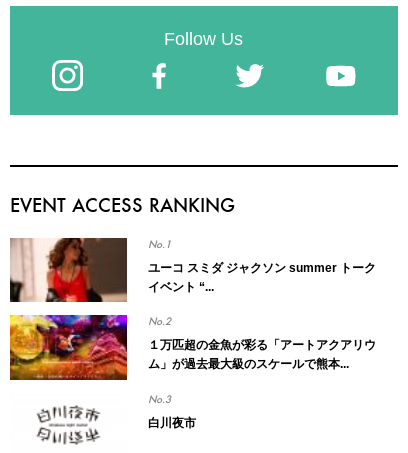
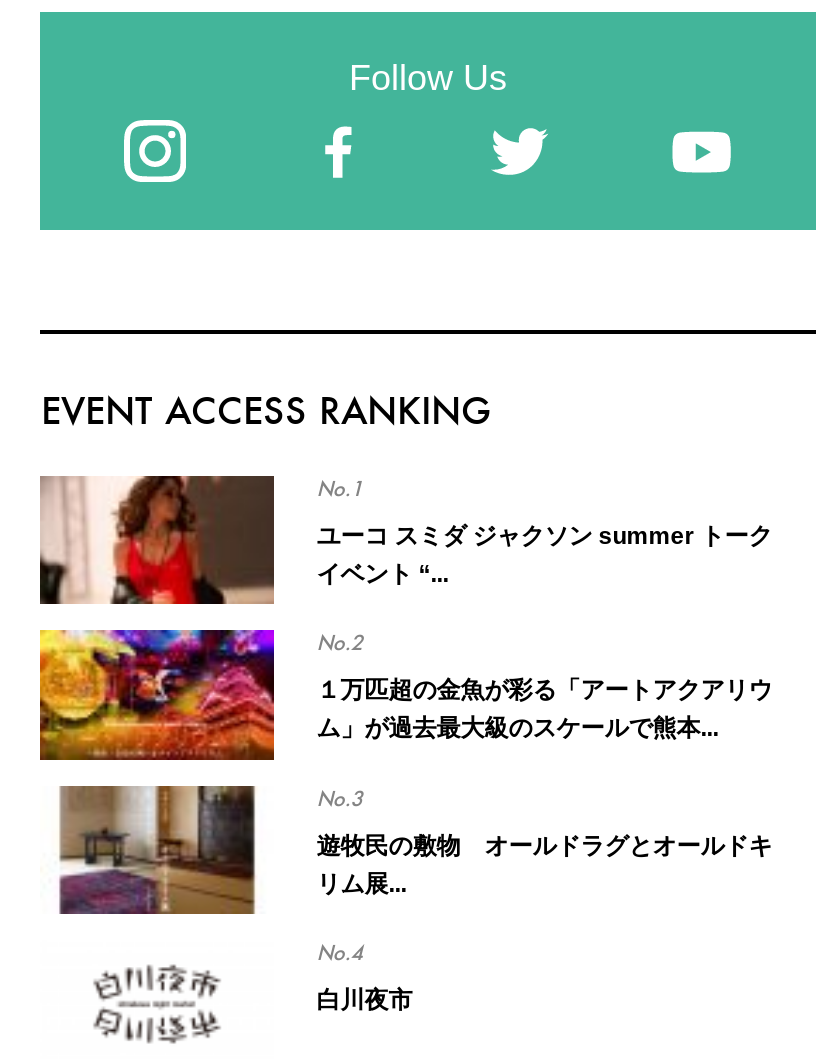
none -> [58,784,772,916] [image] | 遊牧民の敷物 オールドラグとオールドキ | リム展...

